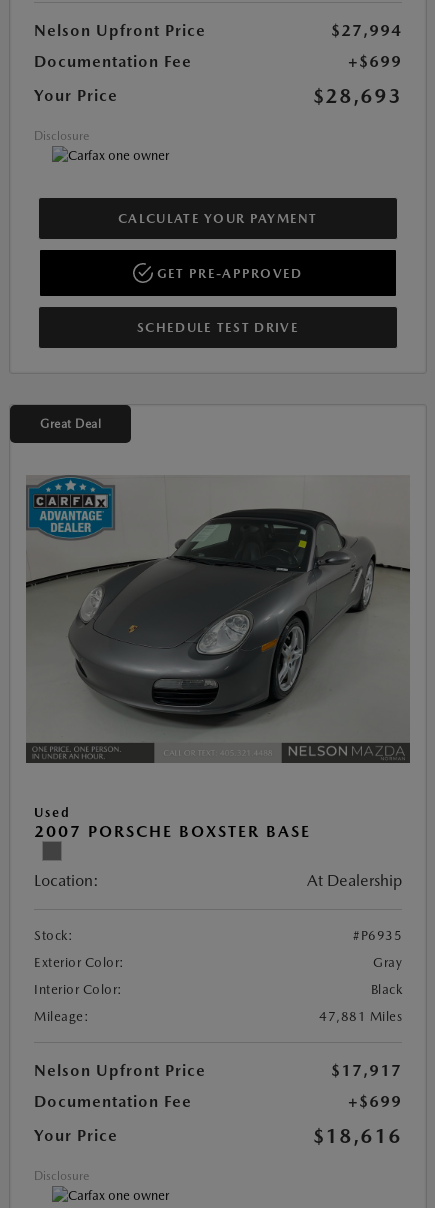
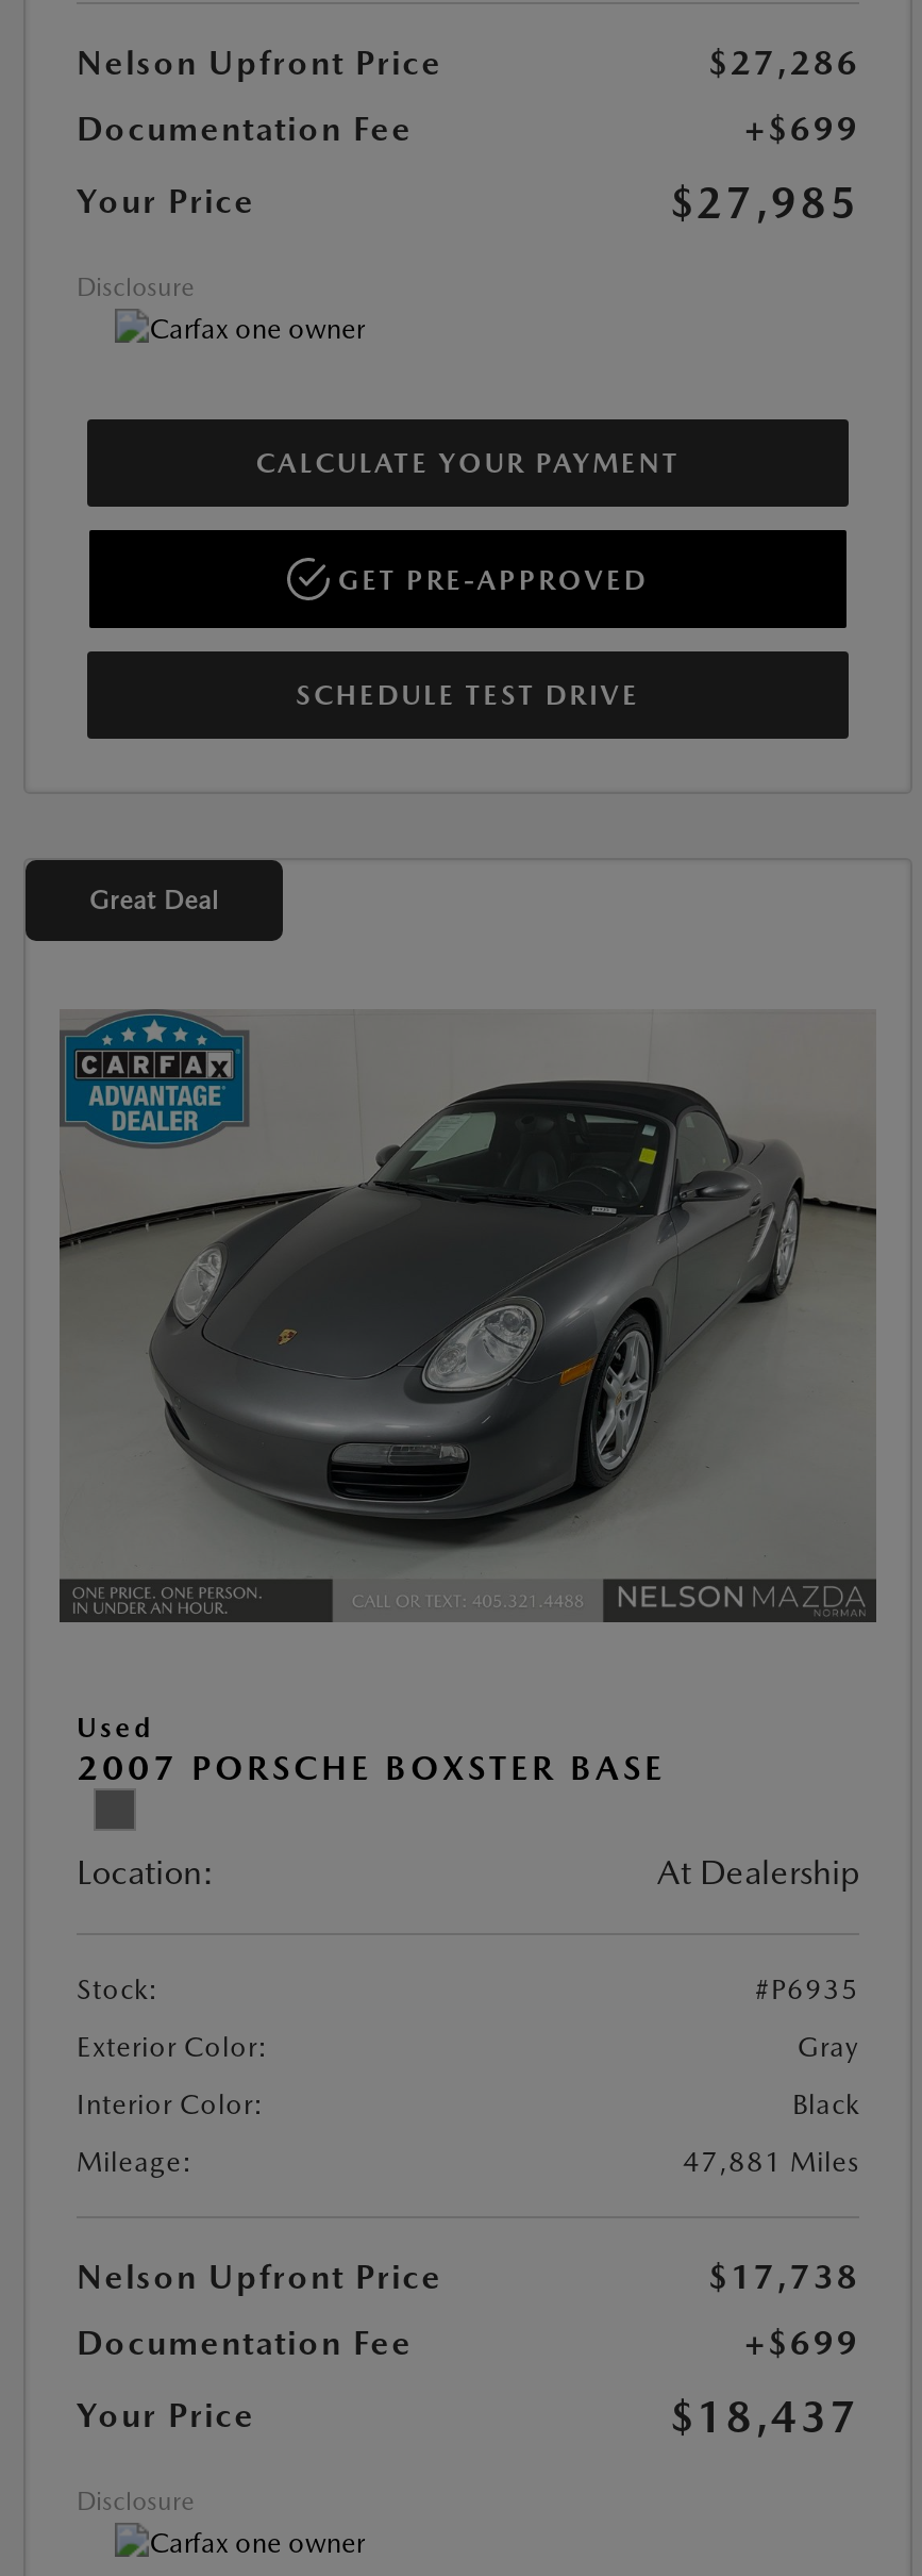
[331,21,402,40] $27,994 -> [708,43,859,83] $27,286
[313,84,402,108] $28,693 -> [670,177,859,228] $27,985
[331,1061,402,1080] $17,917 -> [708,2256,859,2297] $17,738
[313,1124,402,1148] $18,616 -> [670,2391,859,2442] $18,437

